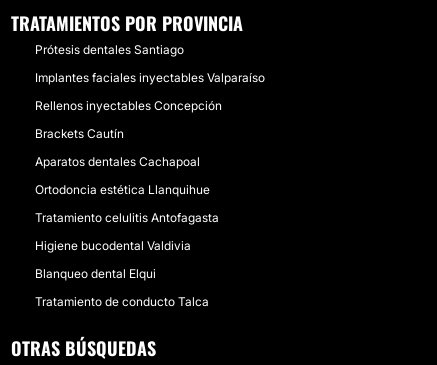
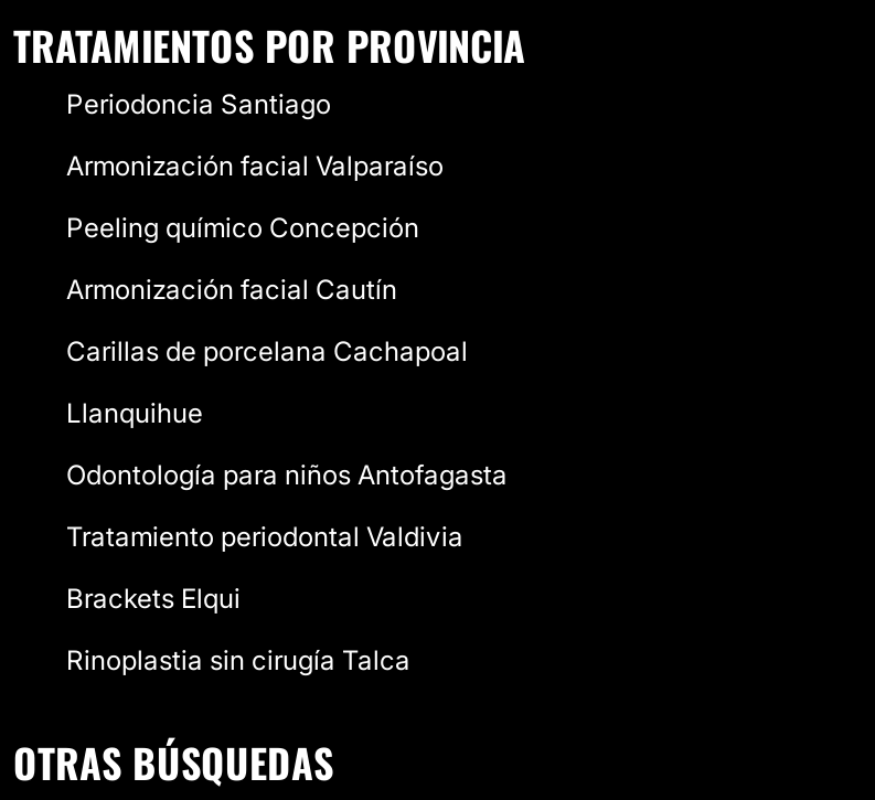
[35,42,184,57] Prótesis dentales Santiago -> [66,87,331,120] Periodoncia Santiago
[35,70,265,85] Implantes faciales inyectables Valparaíso -> [66,149,444,182] Armonización facial Valparaíso
[35,98,222,113] Rellenos inyectables Concepción -> [66,211,419,244] Peeling químico Concepción
[35,126,124,141] Brackets Cautín -> [66,273,397,306] Armonización facial Cautín
[35,154,200,169] Aparatos dentales Cachapoal -> [66,334,468,367] Carillas de porcelana Cachapoal
[35,182,210,197] Ortodoncia estética Llanquihue -> [66,396,203,429] Llanquihue
[35,210,219,225] Tratamiento celulitis Antofagasta -> [66,458,508,491] Odontología para niños Antofagasta
[35,238,191,253] Higiene bucodental Valdivia -> [66,520,463,553] Tratamiento periodontal Valdivia
[35,266,156,281] Blanqueo dental Elqui -> [66,582,241,615] Brackets Elqui
[35,294,209,309] Tratamiento de conducto Talca -> [66,643,410,676] Rinoplastia sin cirugía Talca

